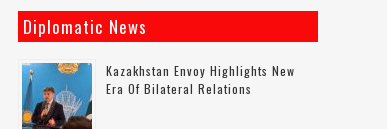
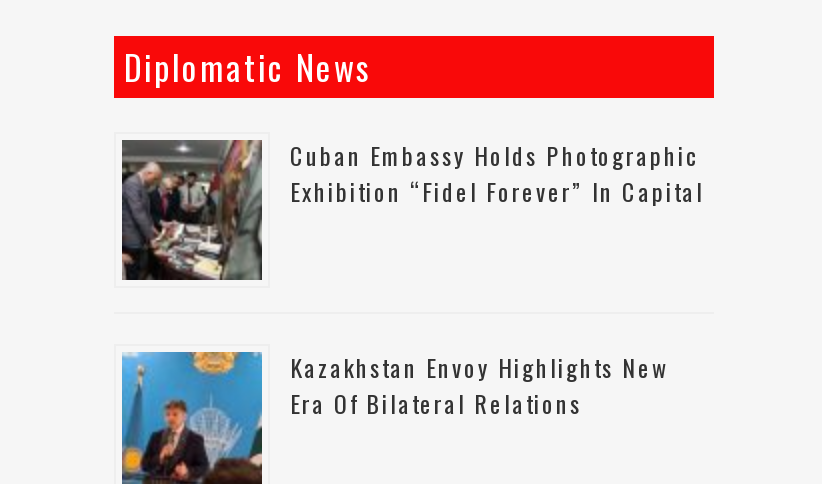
none -> [120,137,704,310] [image] | Cuban Embassy Holds Photographic | Exhibition “Fidel Forever” In Capital

